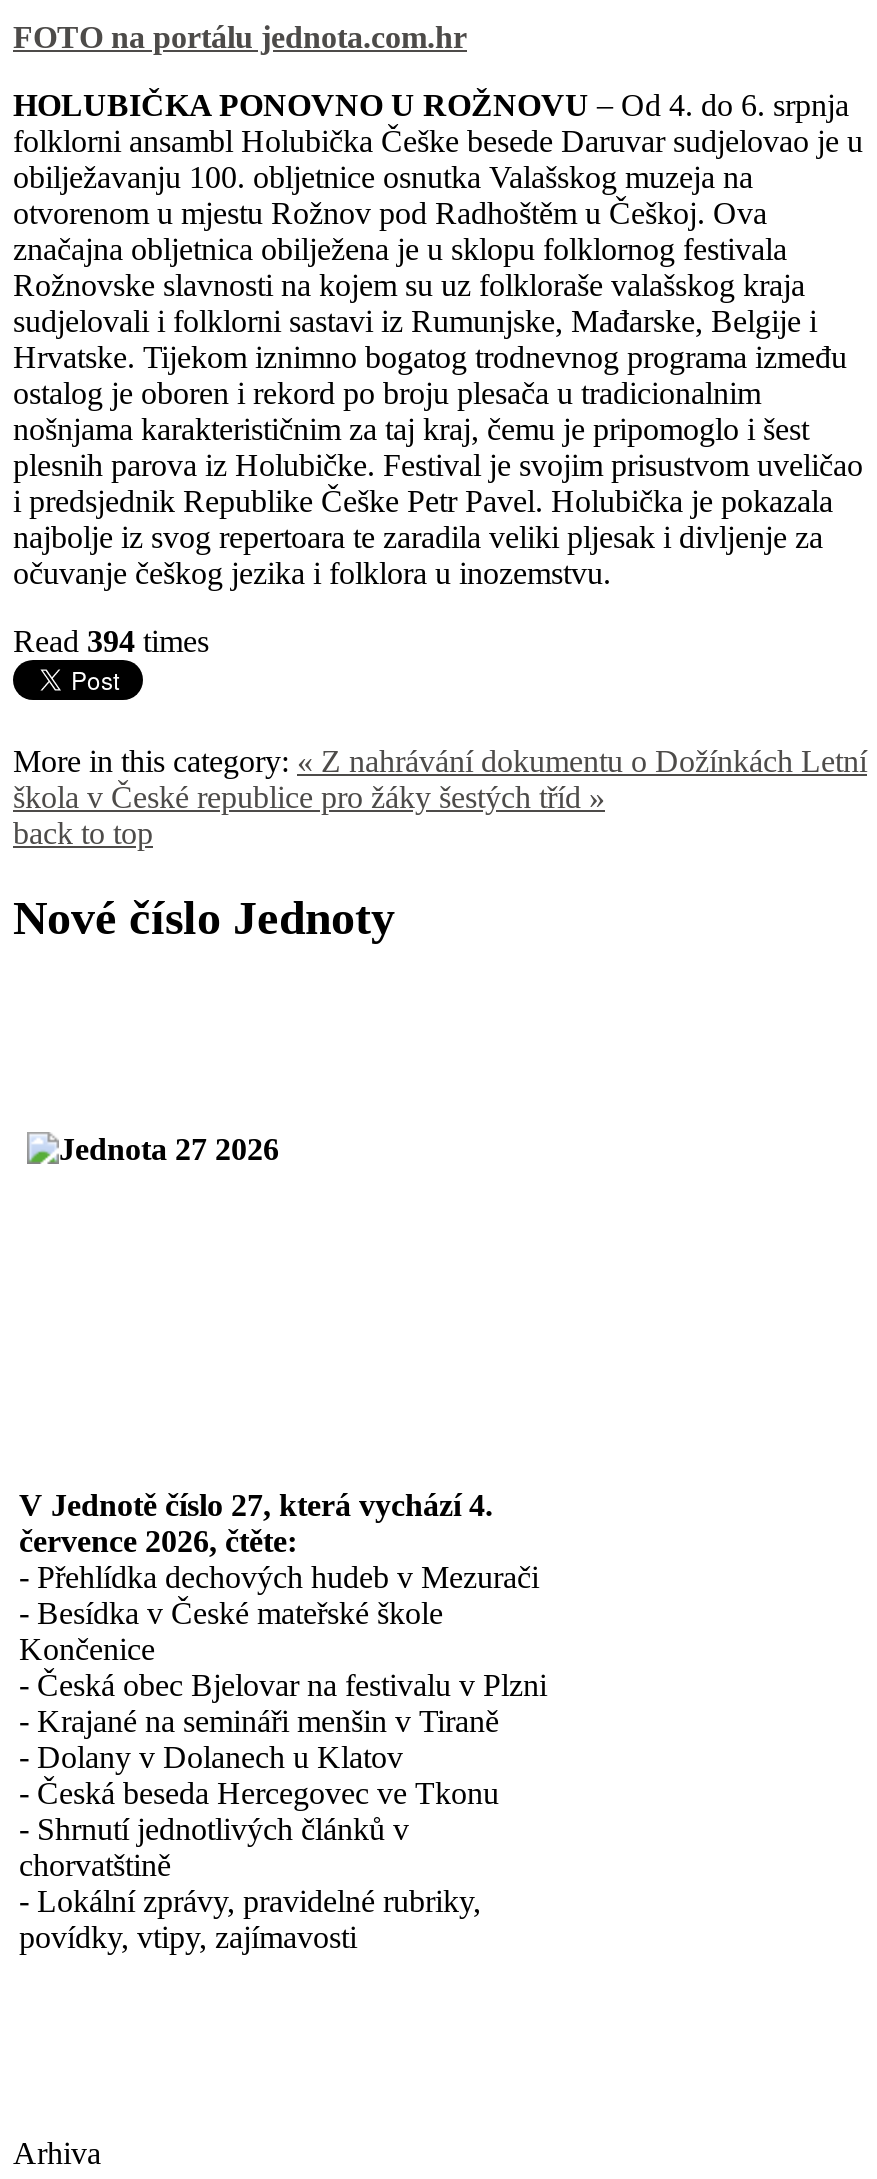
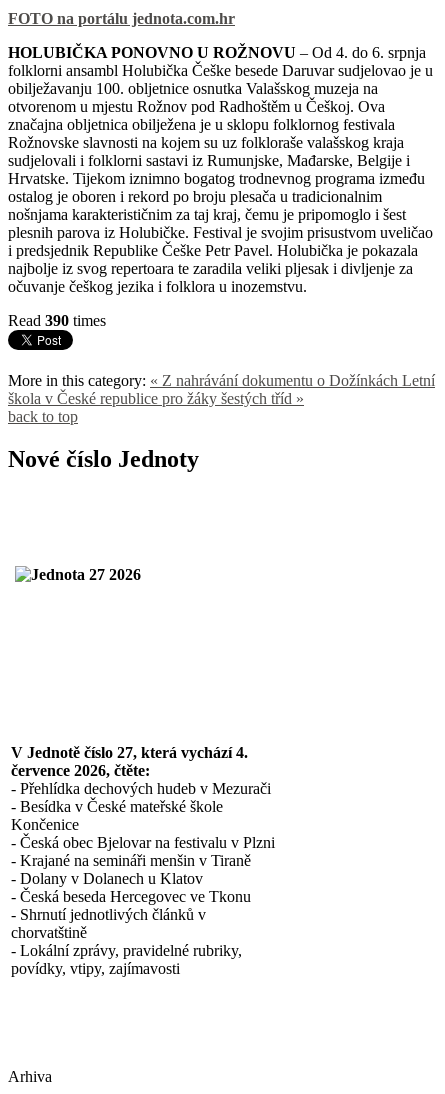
[13,624,209,658] Read 394 times -> [8,312,106,329] Read 390 times

